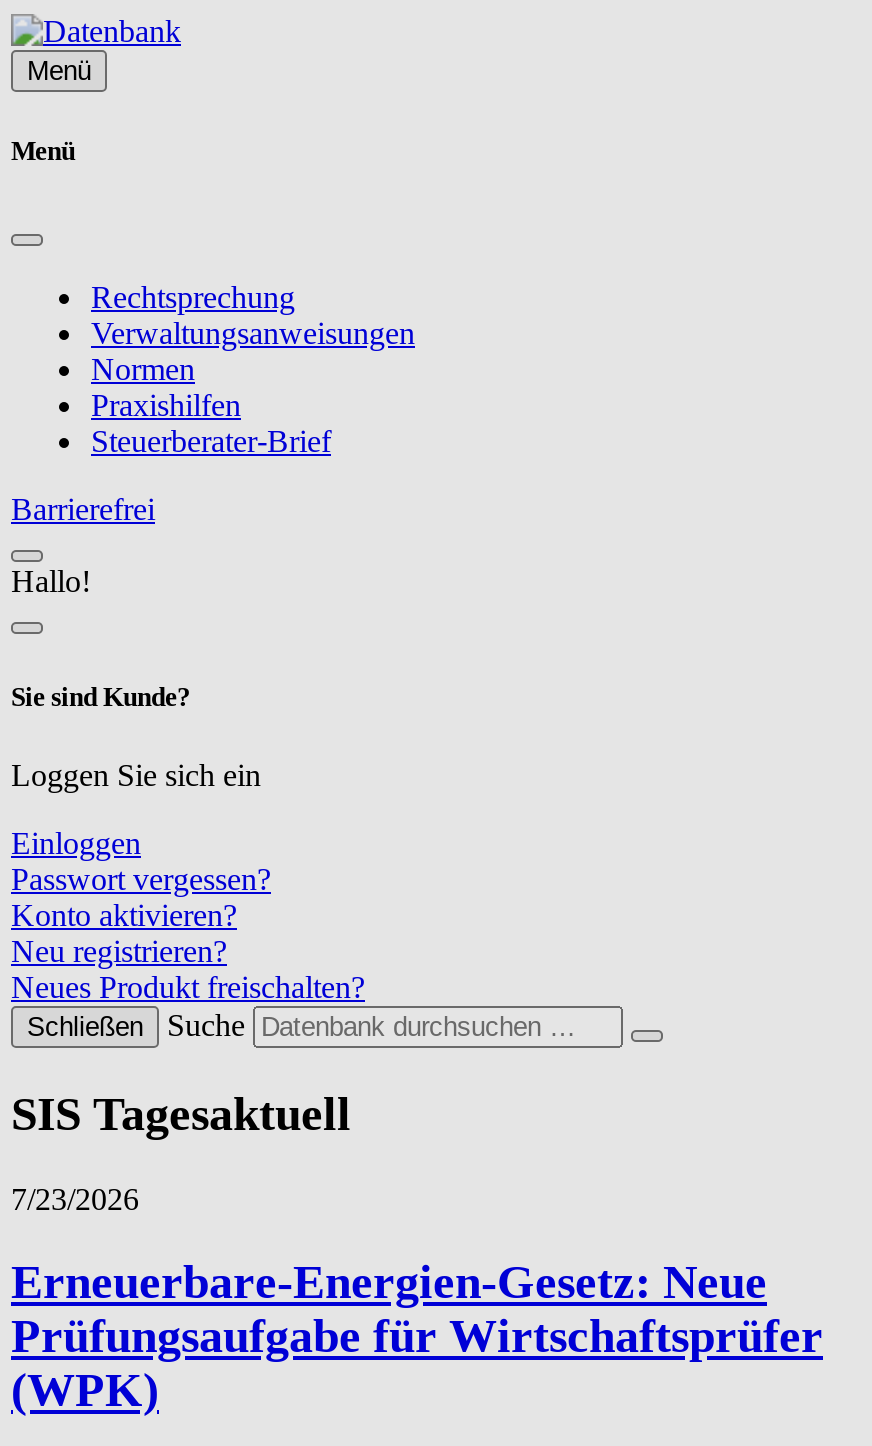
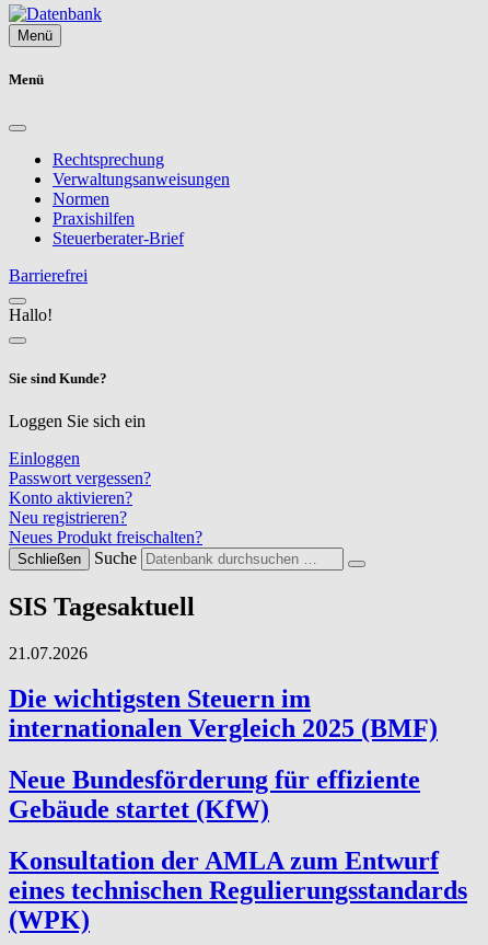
[11,1181,823,1363] 7/23/2026 | Erneuerbare-Energien-Gesetz: Neue | Prüfungsaufgabe für Wirtschaftsprüfer -> [9,643,467,905] 21.07.2026 | Die wichtigsten Steuern im | internationalen Vergleich 2025 (BMF) | Neue Bundesförderung für effiziente | Gebäude startet (KfW) | Konsultation der AMLA zum Entwurf | eines technischen Regulierungsstandards

